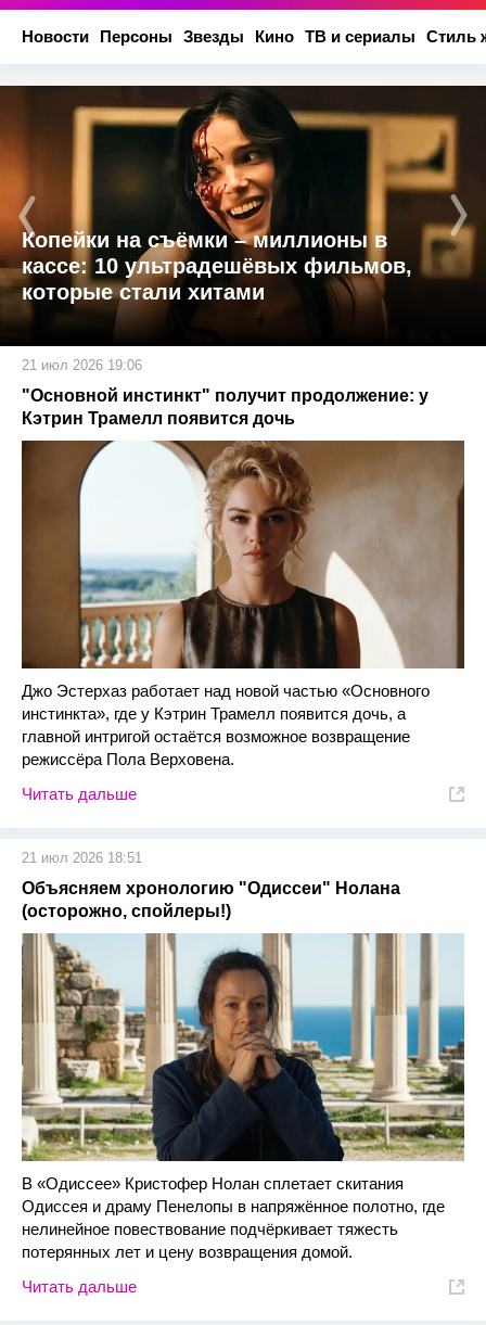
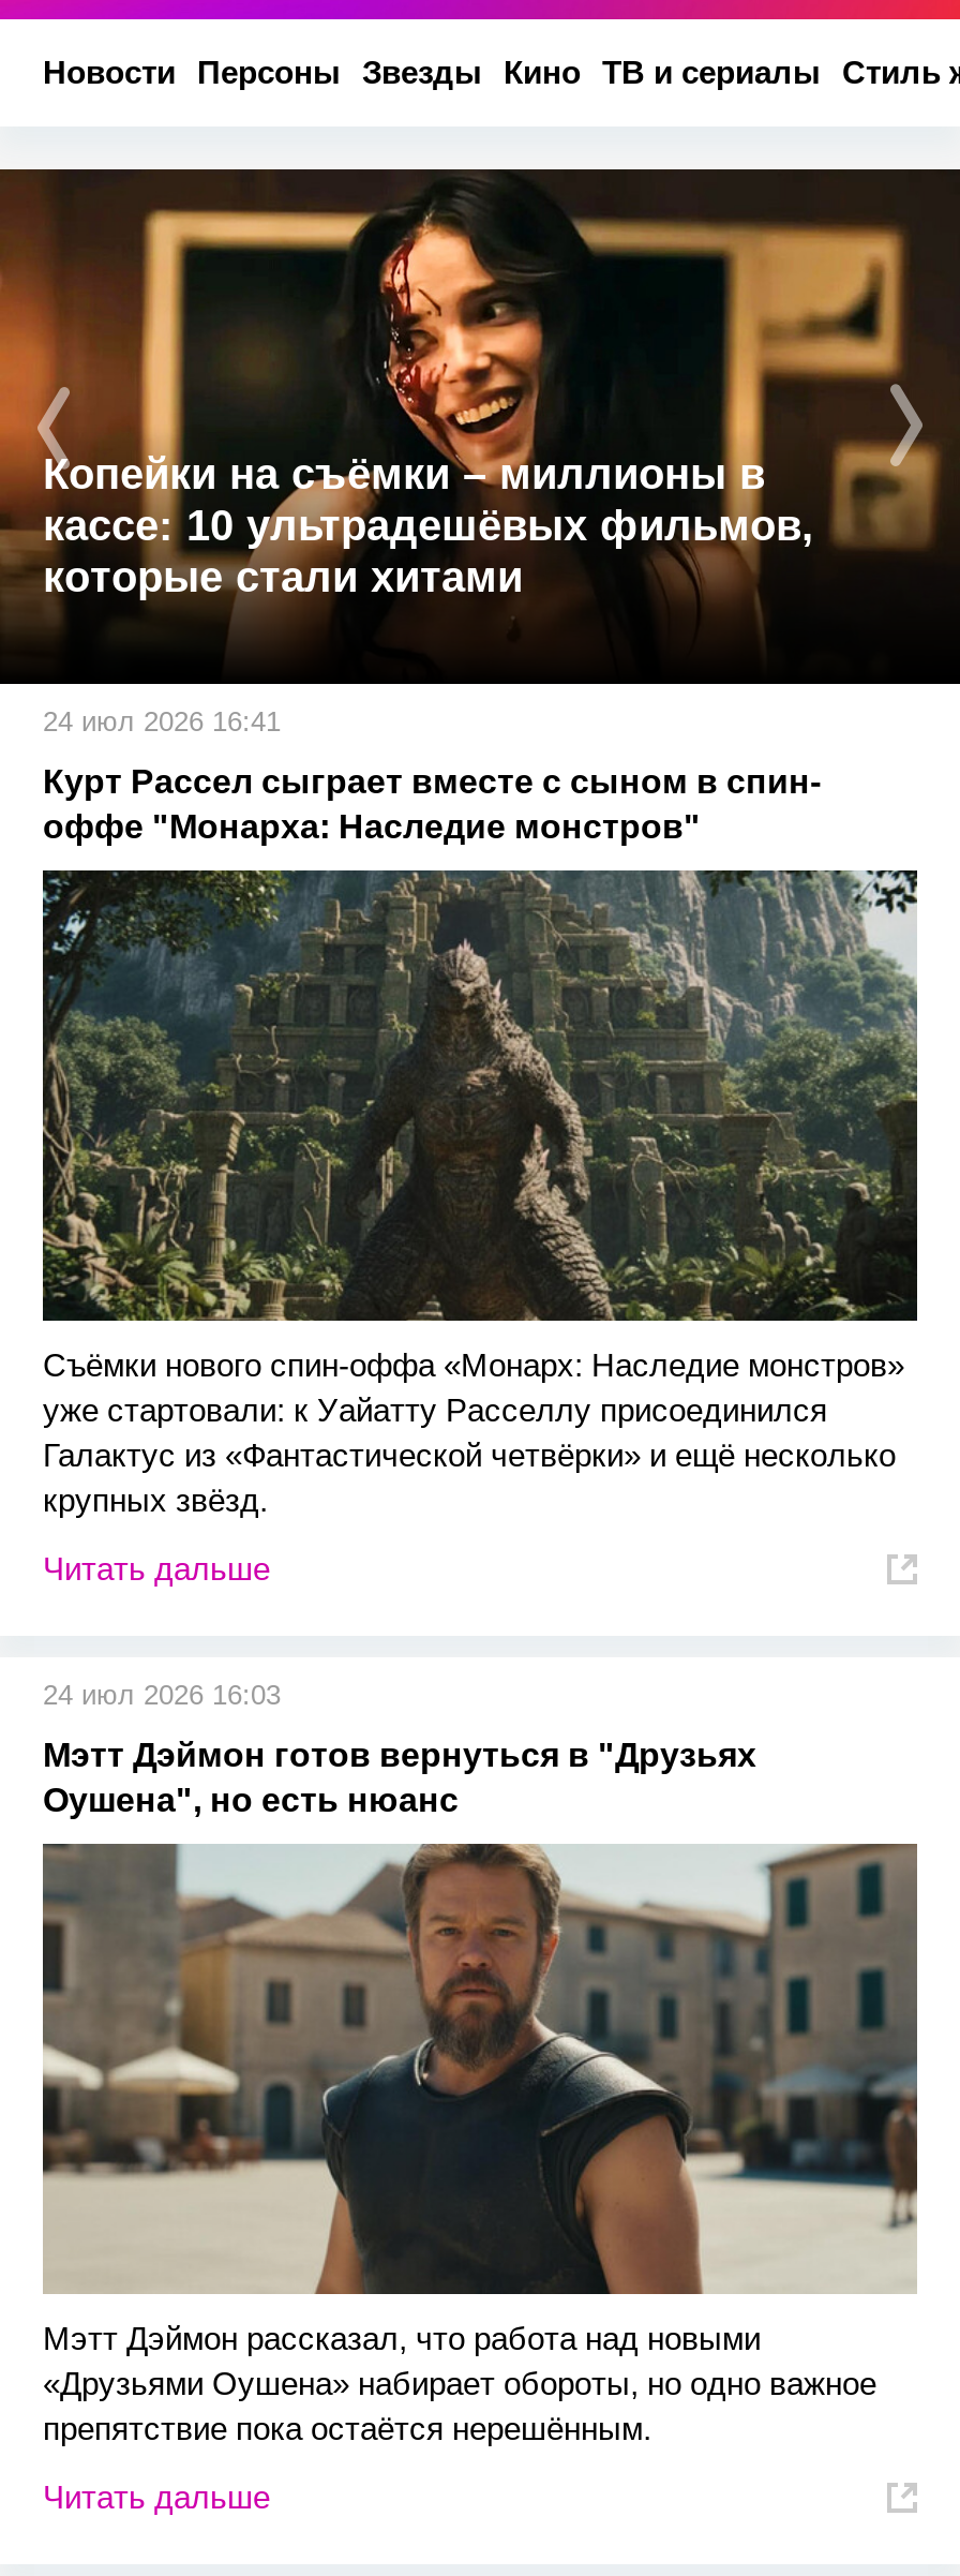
[22,357,142,373] 21 июл 2026 19:06 -> [43,705,281,738] 24 июл 2026 16:41
[22,386,429,428] "Основной инстинкт" получит продолжение: у | Кэтрин Трамелл появится дочь -> [43,763,821,845] Курт Рассел сыграет вместе с сыном в спин- | оффе "Монарха: Наследие монстров"
[21,439,465,768] [image] | Джо Эстерхаз работает над новой частью «Основного | инстинкта», где у Кэтрин Трамелл появится дочь, а | главной интригой остаётся возможное возвращение | режиссёра Пола Верховена. -> [41,868,917,1518] [image] | Съёмки нового спин-оффа «Монарх: Наследие монстров» | уже стартовали: к Уайатту Расселлу присоединился | Галактус из «Фантастической четвёрки» и ещё несколько | крупных звёзд.
[22,850,142,866] 21 июл 2026 18:51 -> [43,1679,281,1711] 24 июл 2026 16:03
[22,879,400,920] Объясняем хронологию "Одиссеи" Нолана | (осторожно, спойлеры!) -> [43,1737,756,1818] Мэтт Дэймон готов вернуться в "Друзьях | Оушена", но есть нюанс
[21,933,465,1261] [image] | В «Одиссее» Кристофер Нолан сплетает скитания | Одиссея и драму Пенелопы в напряжённое полотно, где | нелинейное повествование подчёркивает тяжесть | потерянных лет и цену возвращения домой. -> [43,1842,919,2446] [image] | Мэтт Дэймон рассказал, что работа над новыми | «Друзьями Оушена» набирает обороты, но одно важное | препятствие пока остаётся нерешённым.

